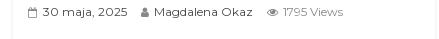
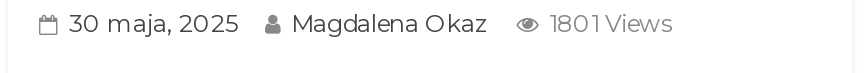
[43,4,343,19] 30 maja, 2025 Magdalena Okaz 1795 Views -> [69,7,671,37] 30 maja, 2025 Magdalena Okaz 1801 Views

